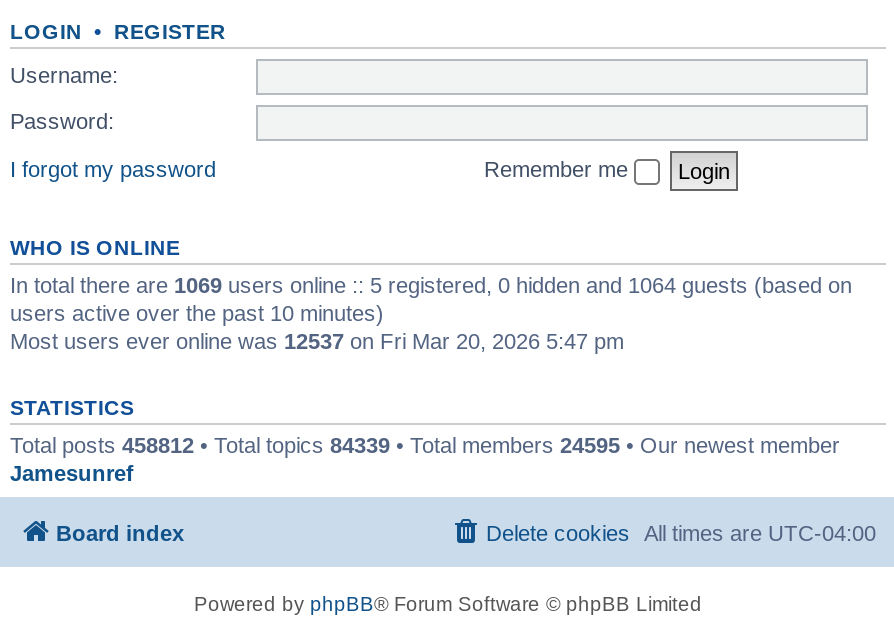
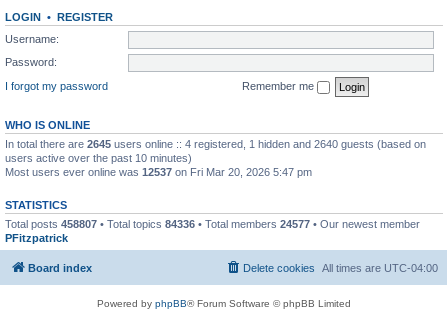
[10,272,852,296] In total there are 1069 users online :: 5 registered, 0 hidden and 1064 guests (based on -> [5,137,426,149] In total there are 2645 users online :: 4 registered, 1 hidden and 2640 guests (based on
[10,432,840,484] Total posts 458812 • Total topics 84339 • Total members 24595 • Our newest member | Jamesunref -> [5,217,420,243] Total posts 458807 • Total topics 84336 • Total members 24577 • Our newest member | PFitzpatrick

